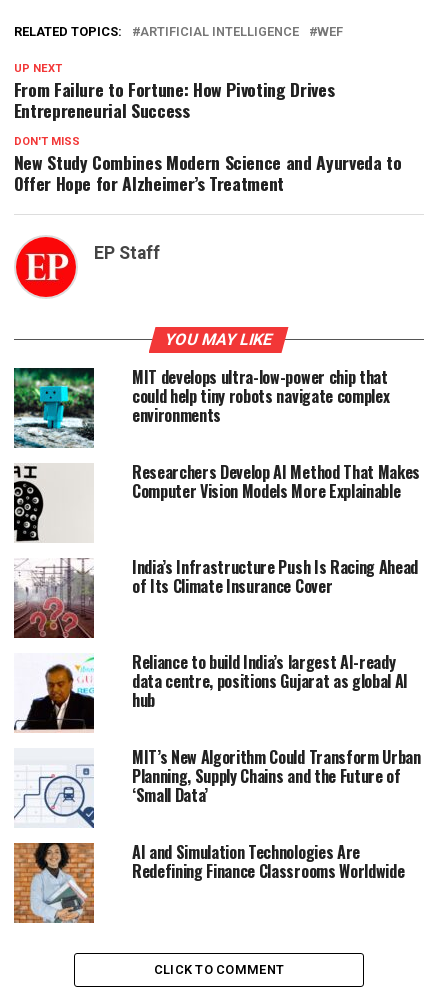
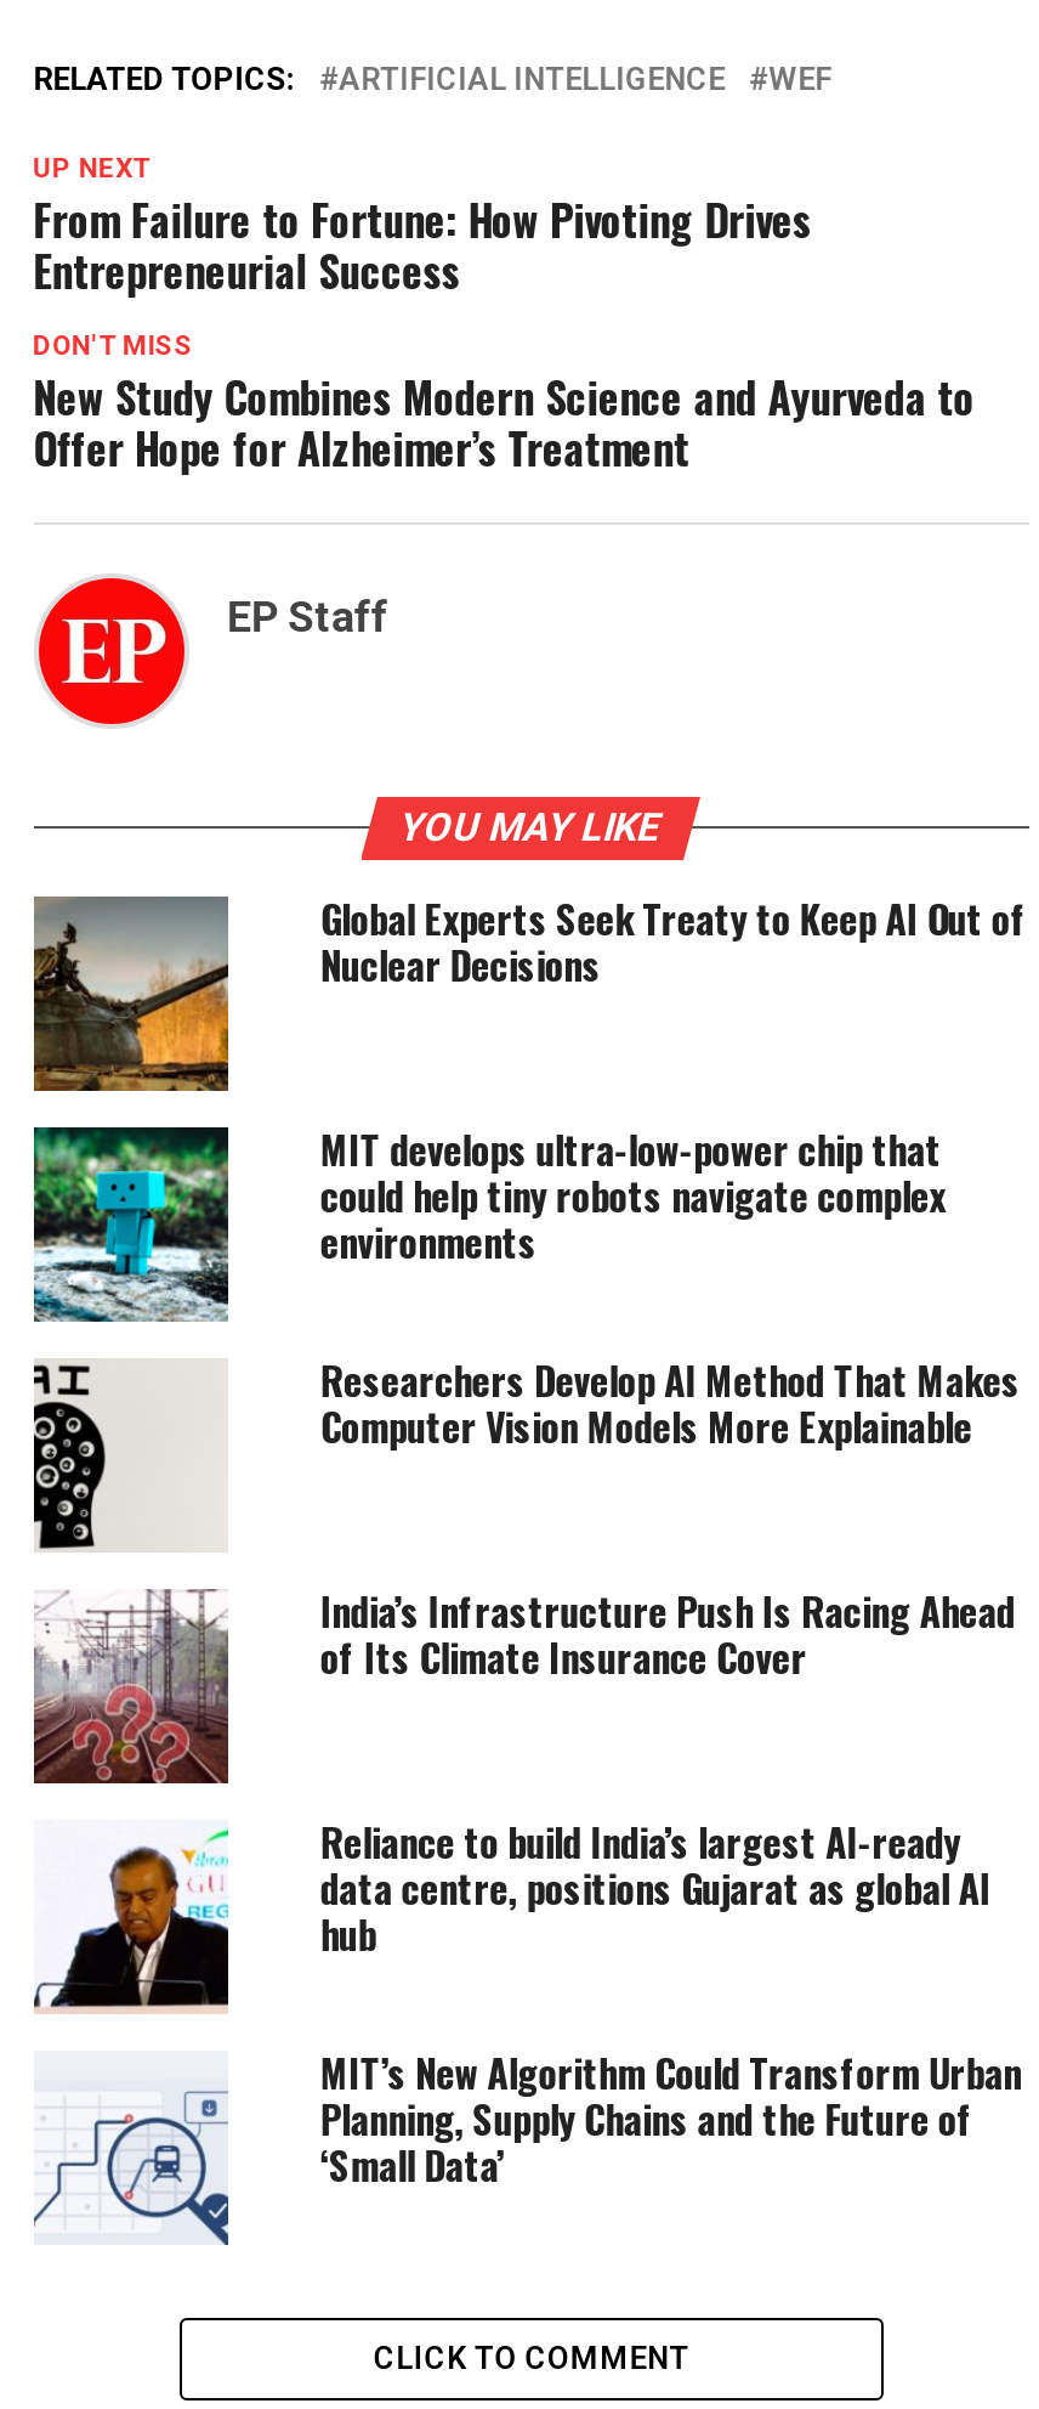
none -> [32,889,1026,1093] [image] | Global Experts Seek Treaty to Keep AI Out of | Nuclear Decisions
moved [12,365,421,807] -> [29,1120,1022,2194]: [image] | MIT develops ultra-low-power chip that | could help tiny robots navigate complex | ... | Planning, Supply Chains and the Future of | ‘Small Data’
[13,840,404,924] [image] | AI and Simulation Technologies Are | Redefining Finance Classrooms Worldwide -> none

